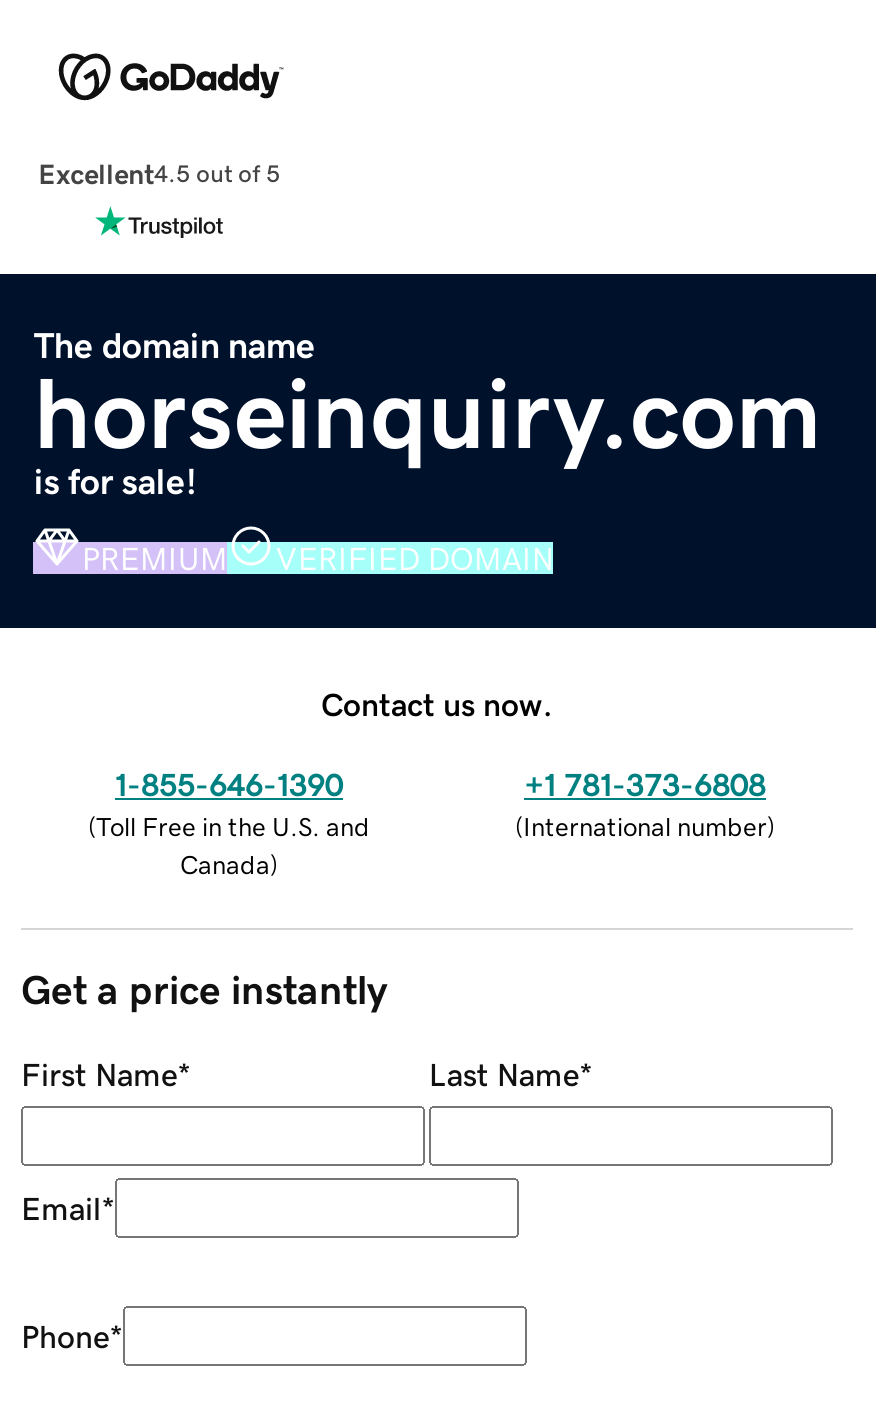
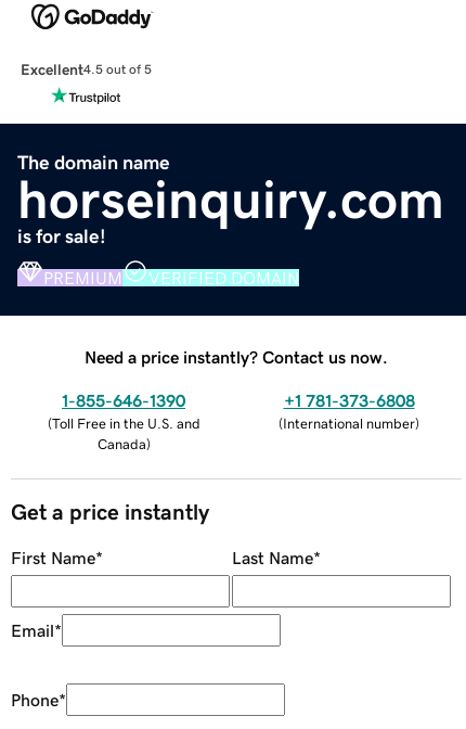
[321,687,553,719] Contact us now. -> [85,348,388,365] Need a price instantly? Contact us now.

